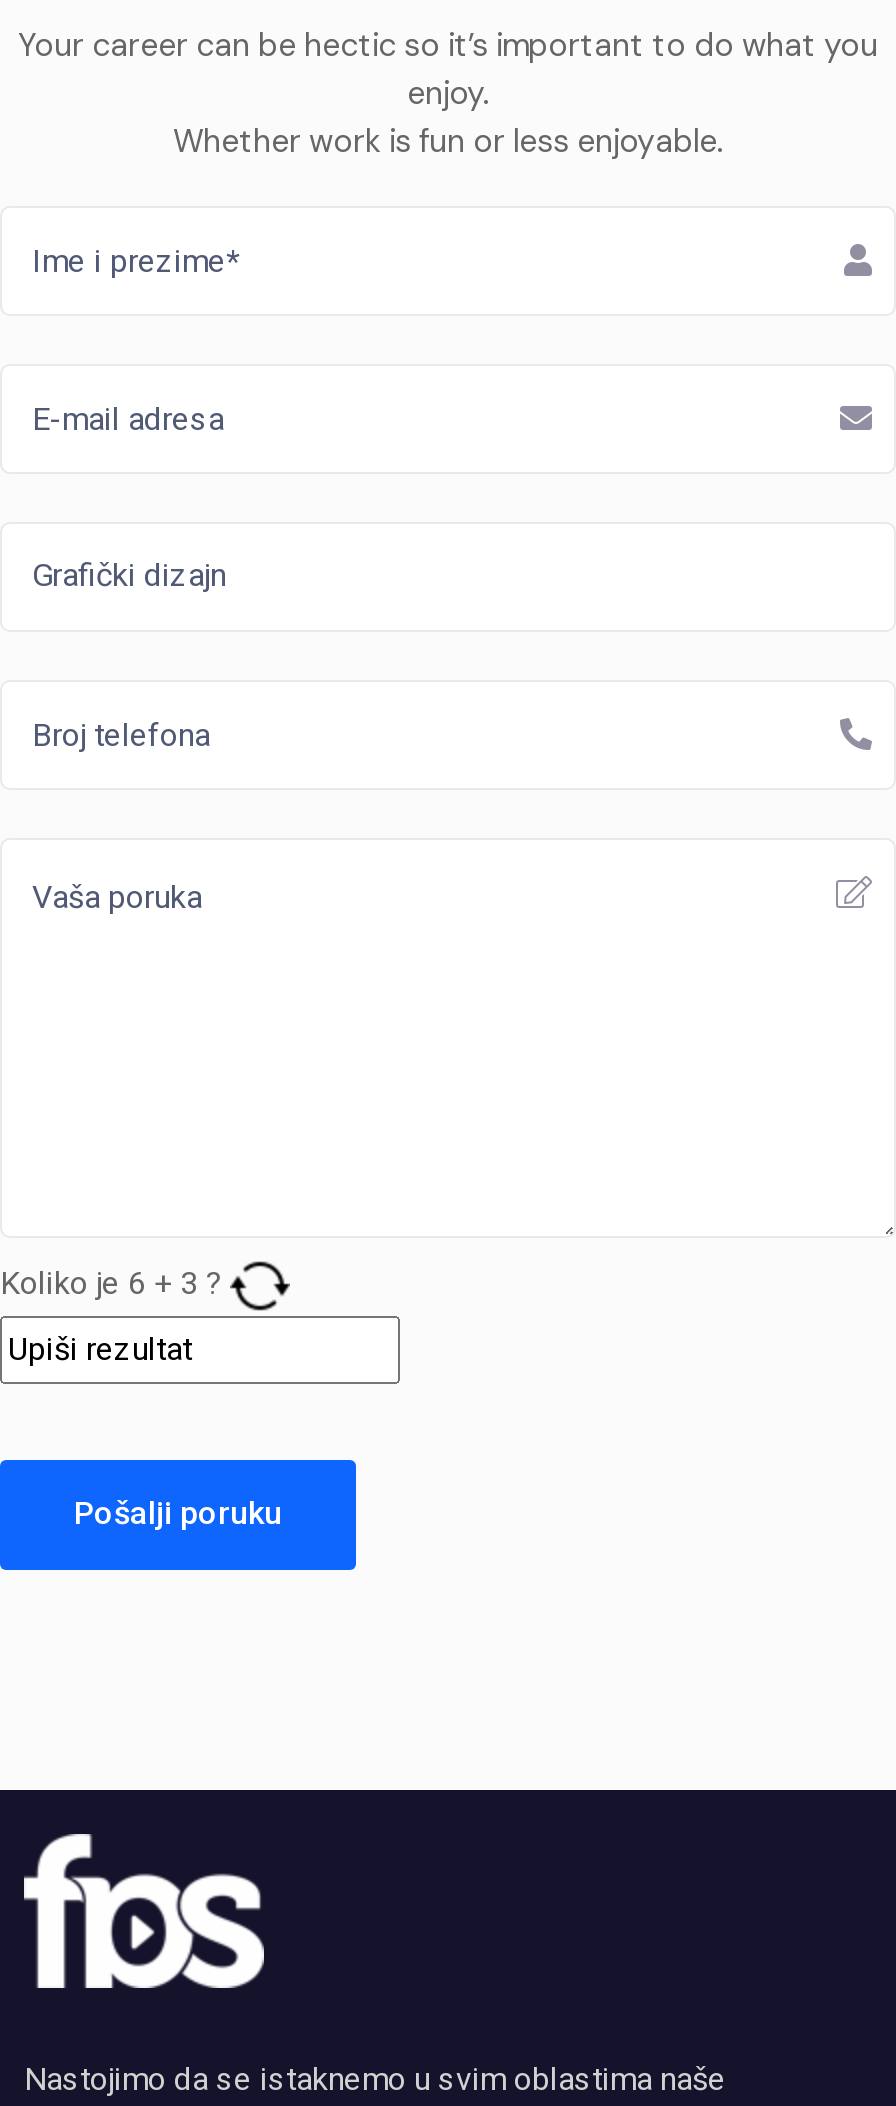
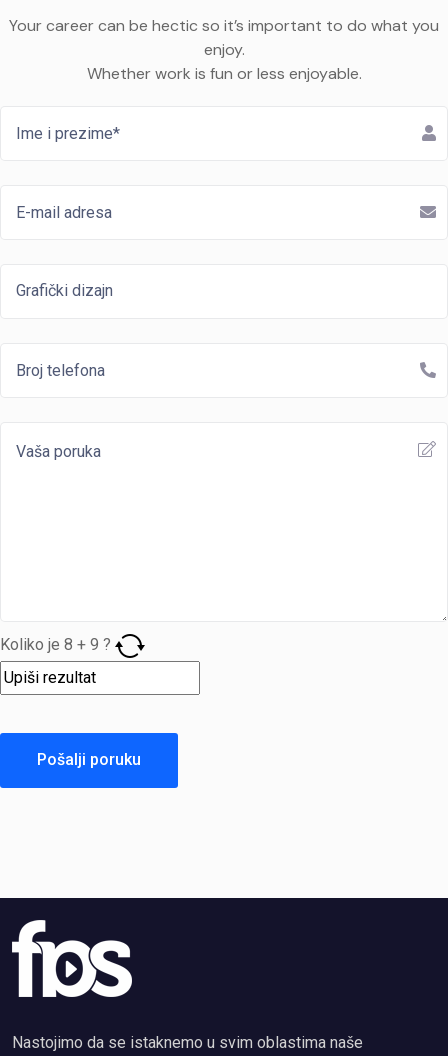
[0,1264,230,1302] Koliko je 6 + 3? -> [0,635,115,654] Koliko je 8 + 9?

